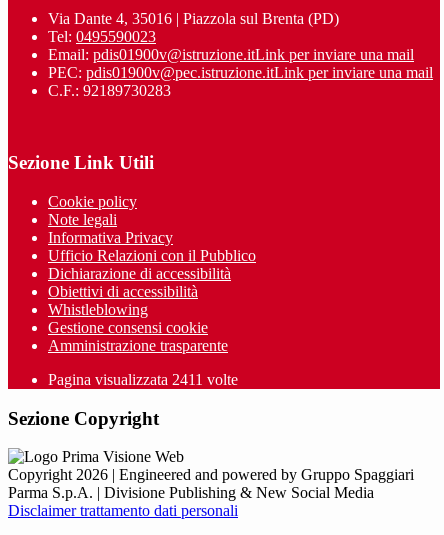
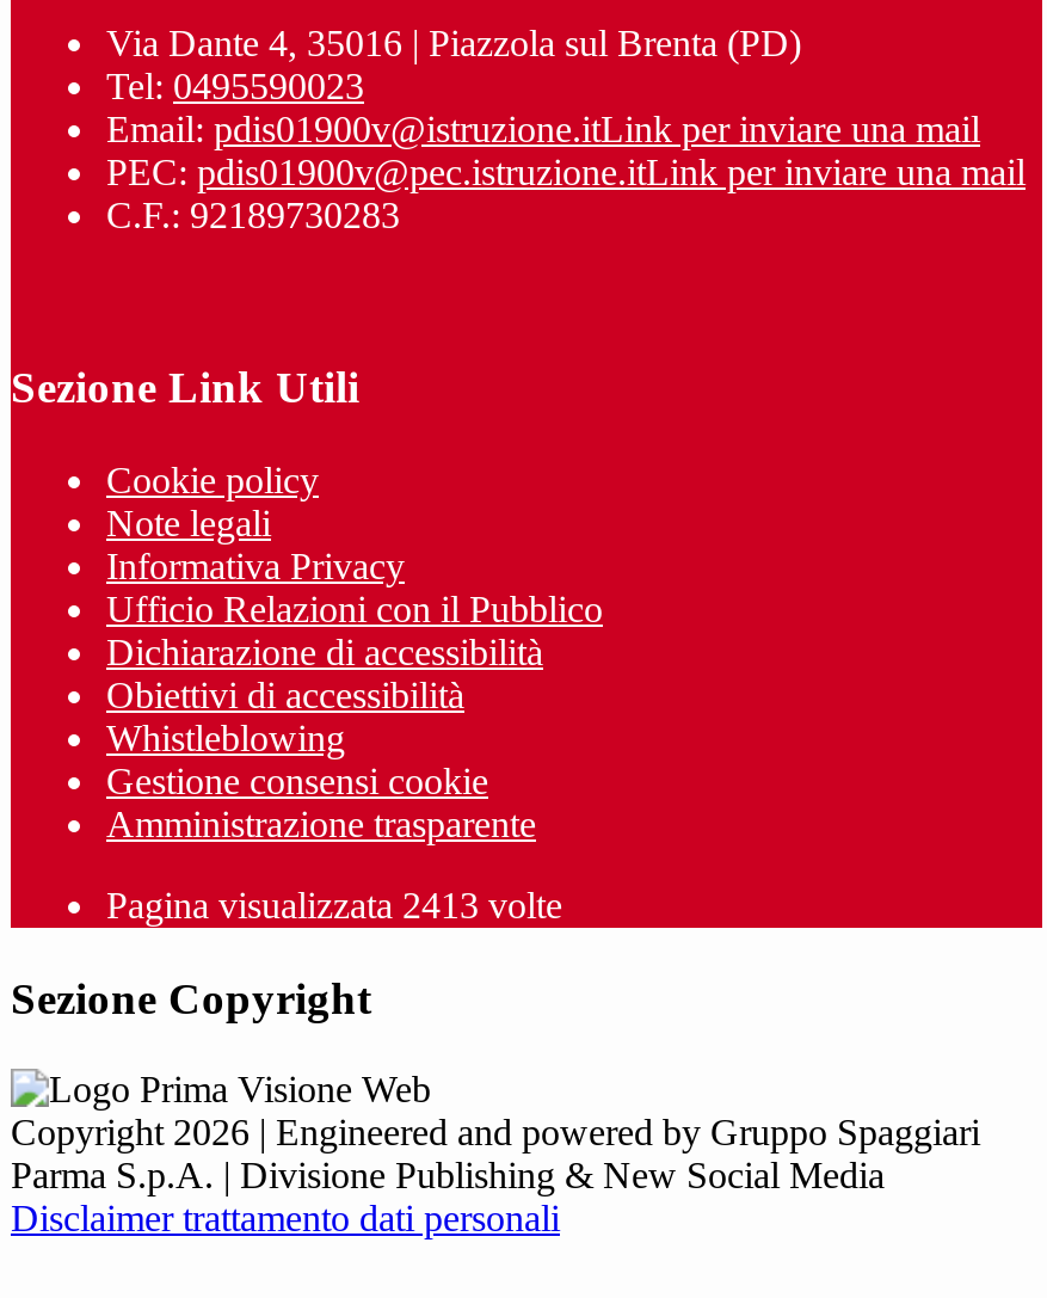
[48,371,238,388] Pagina visualizzata 2411 volte -> [106,885,562,925] Pagina visualizzata 2413 volte

